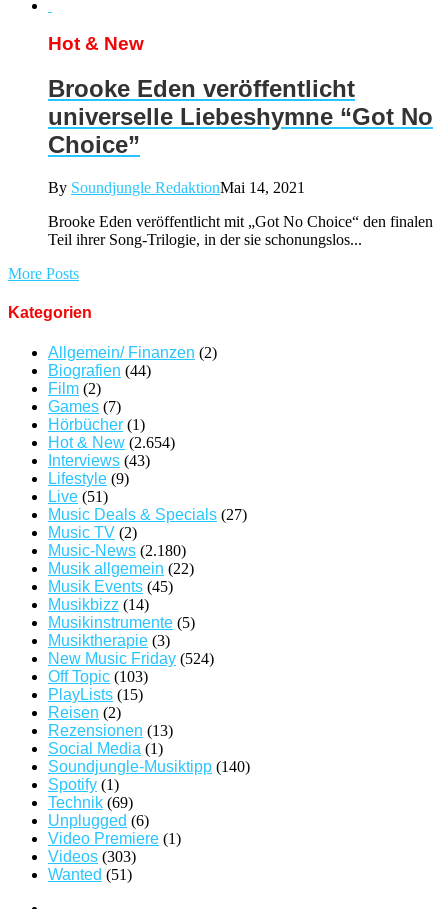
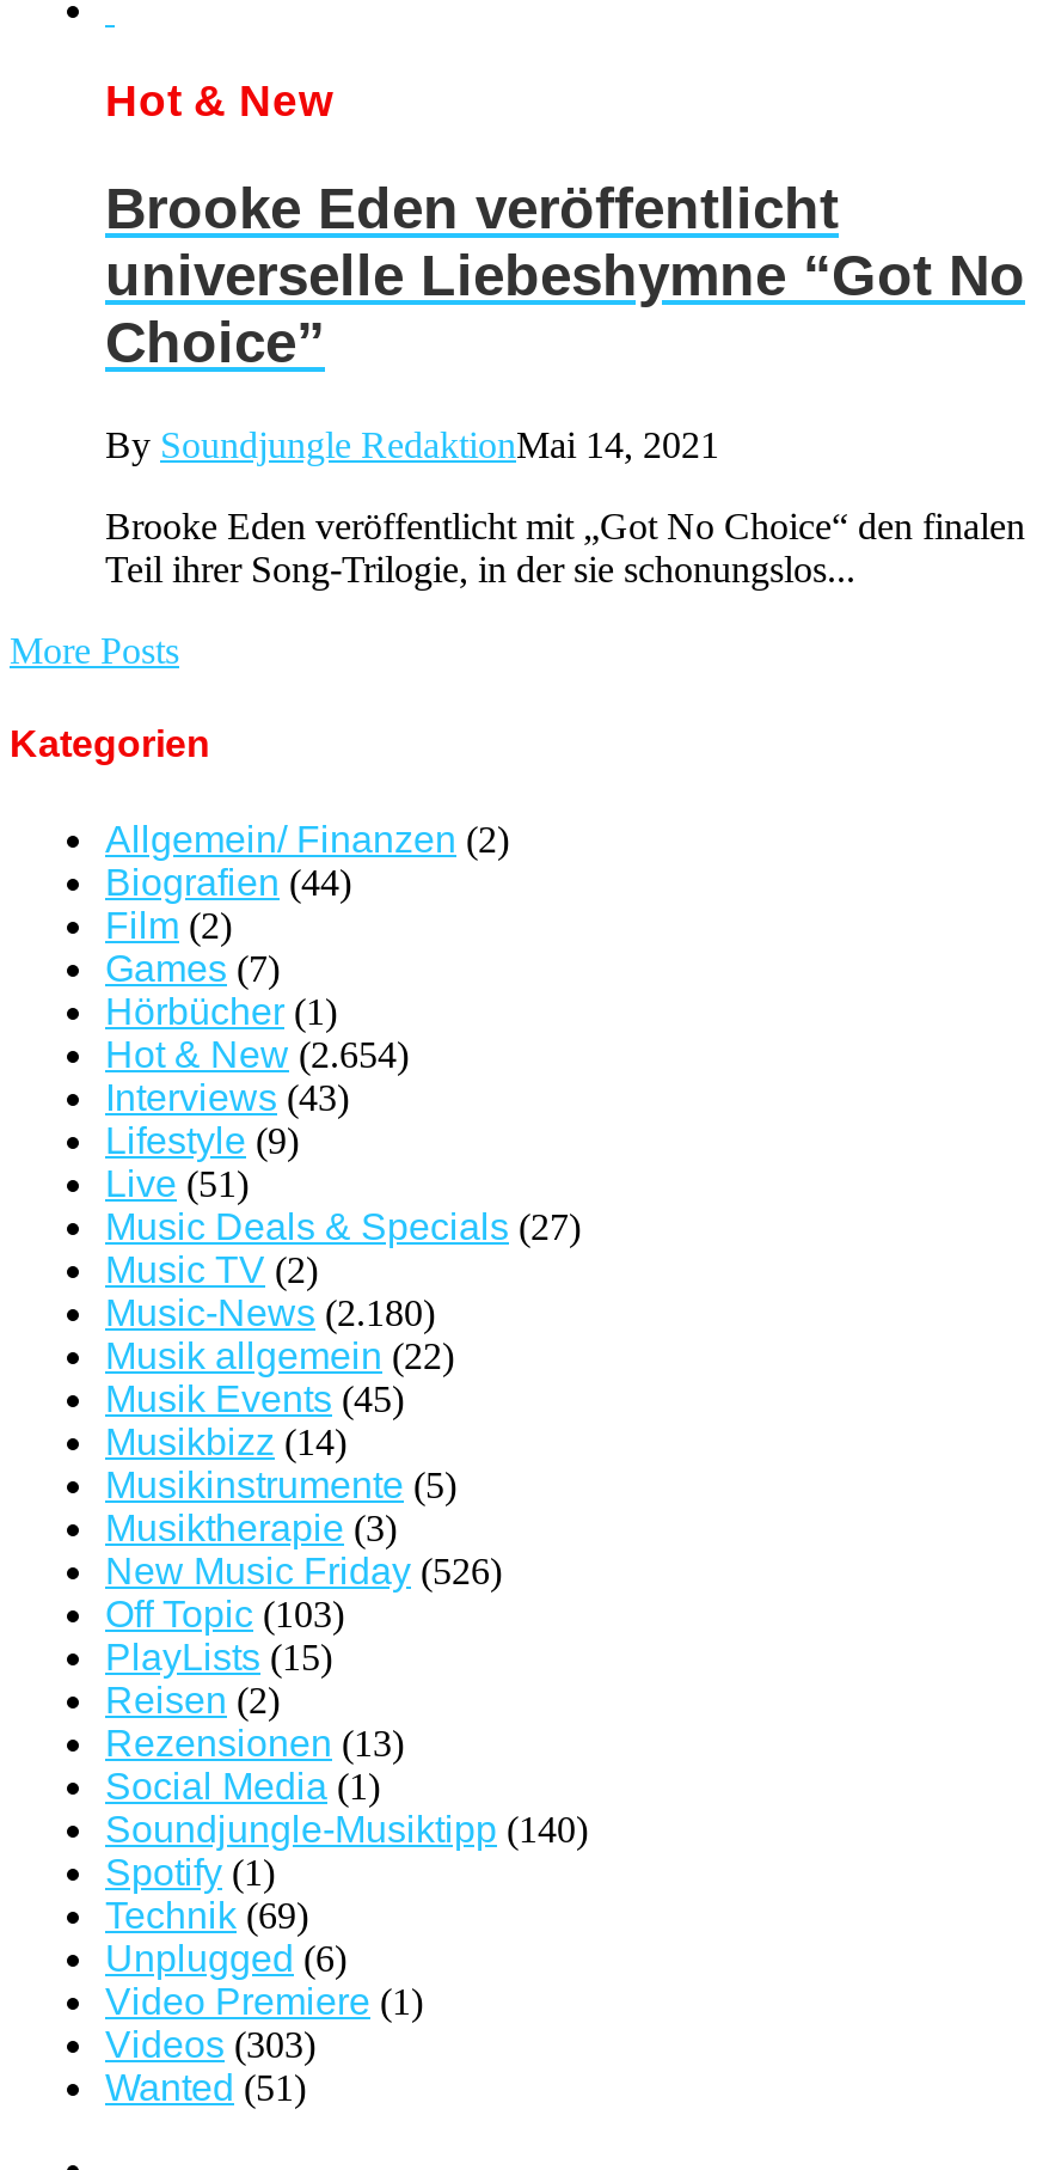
[48,650,214,667] New Music Friday (524) -> [105,1550,502,1591] New Music Friday (526)

